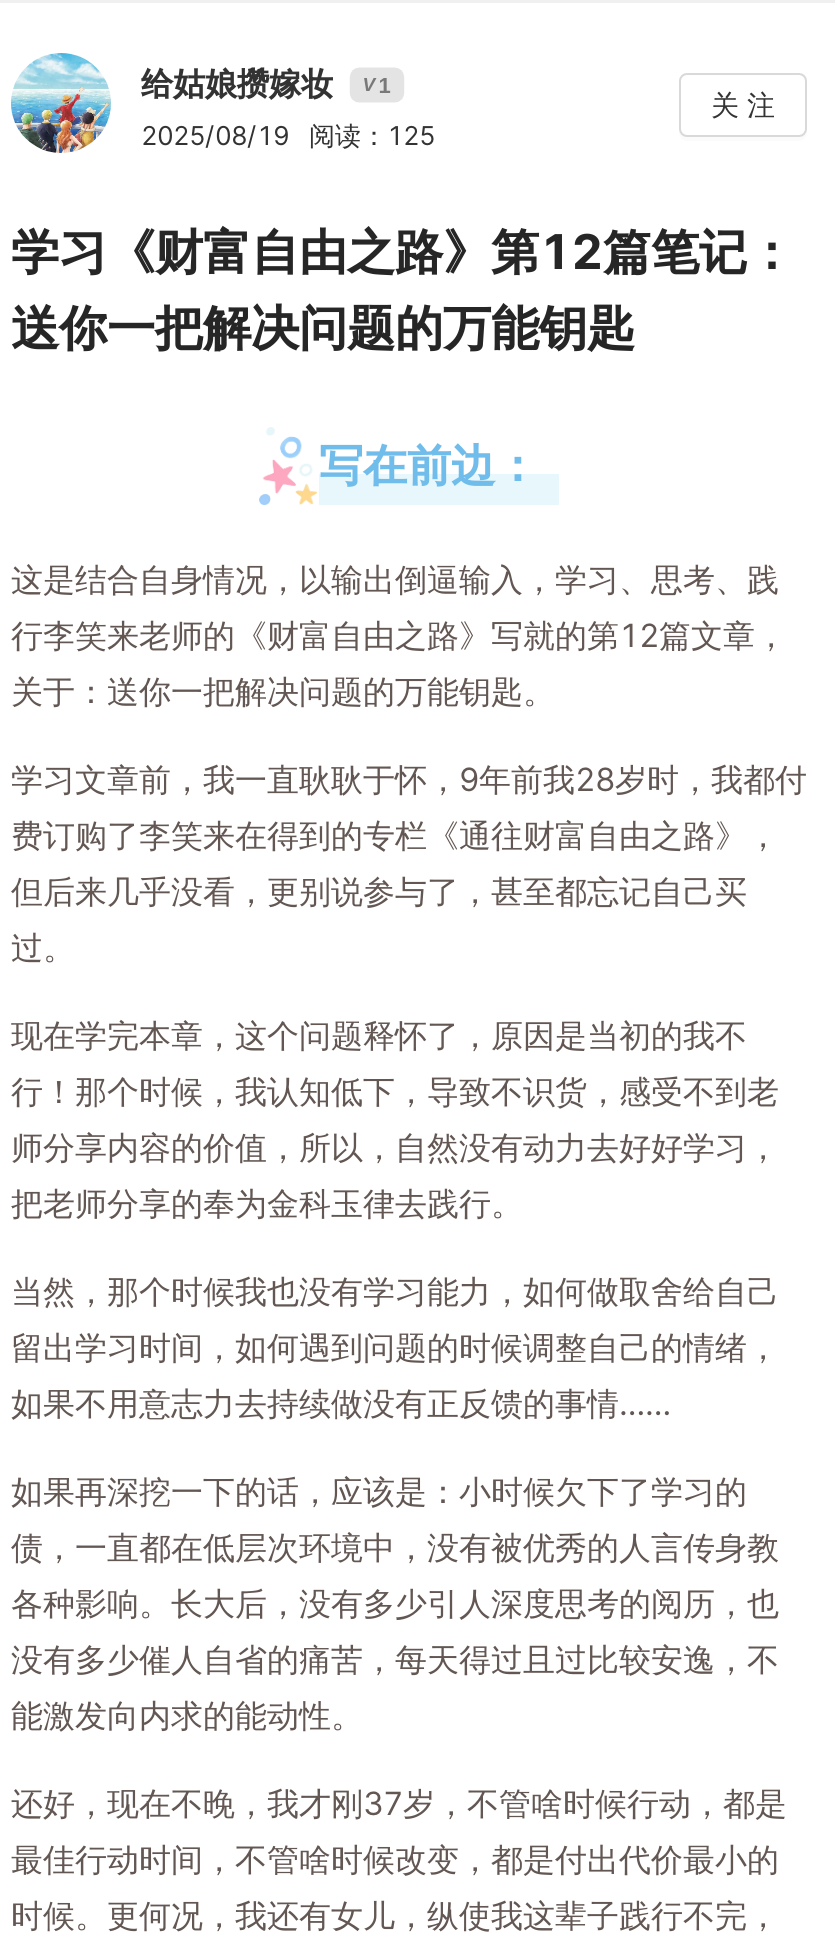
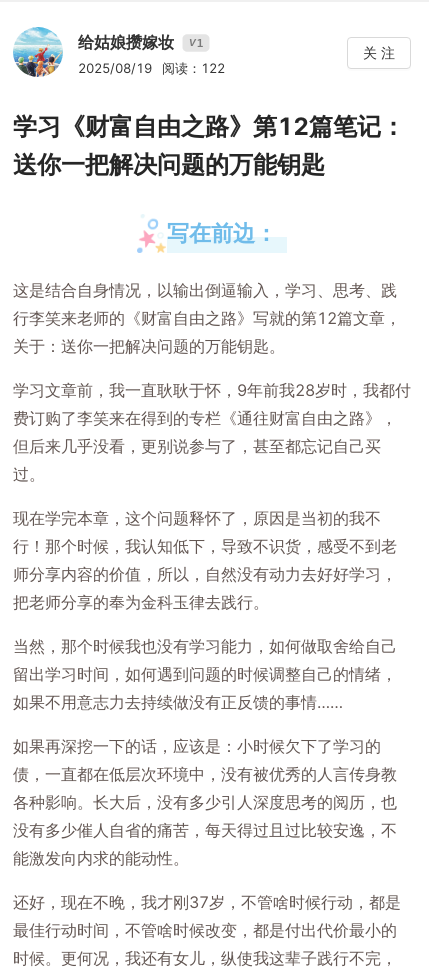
[141,119,435,151] 2025/08/19 阅读：125 -> [78,60,225,76] 2025/08/19 阅读：122

